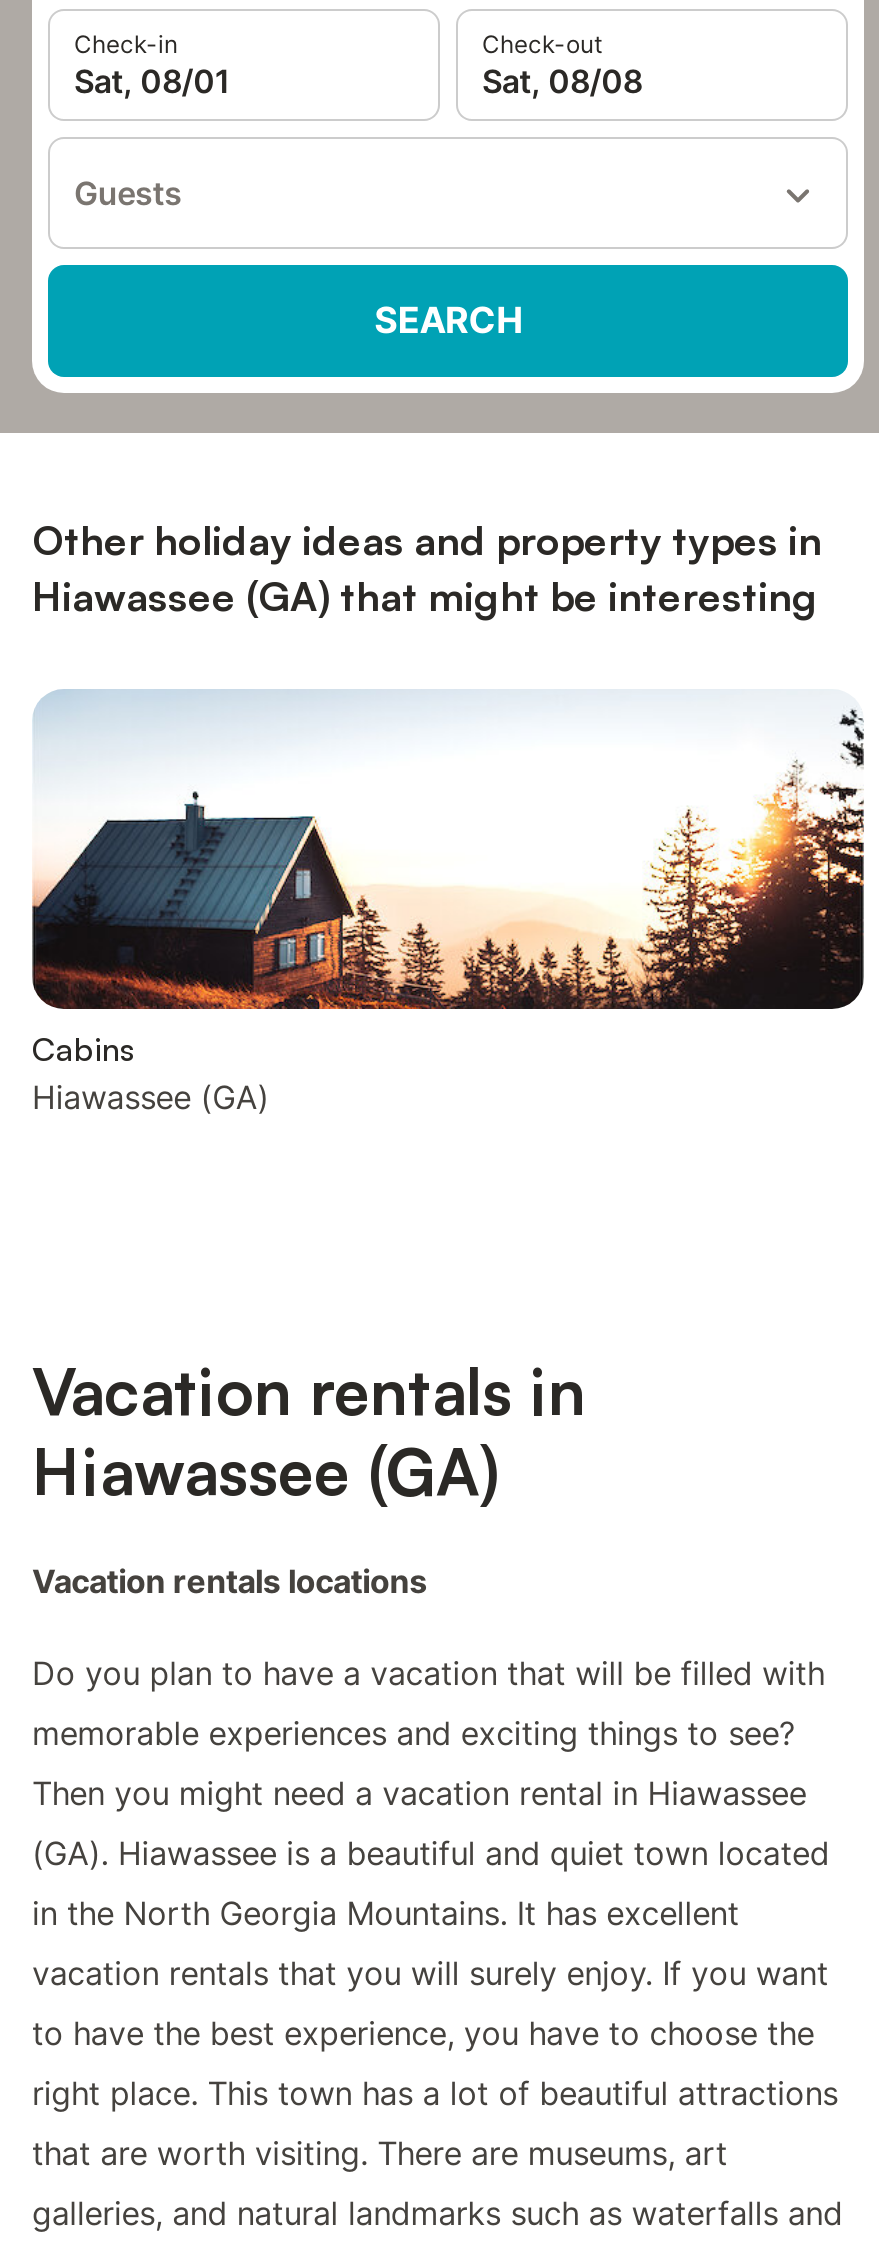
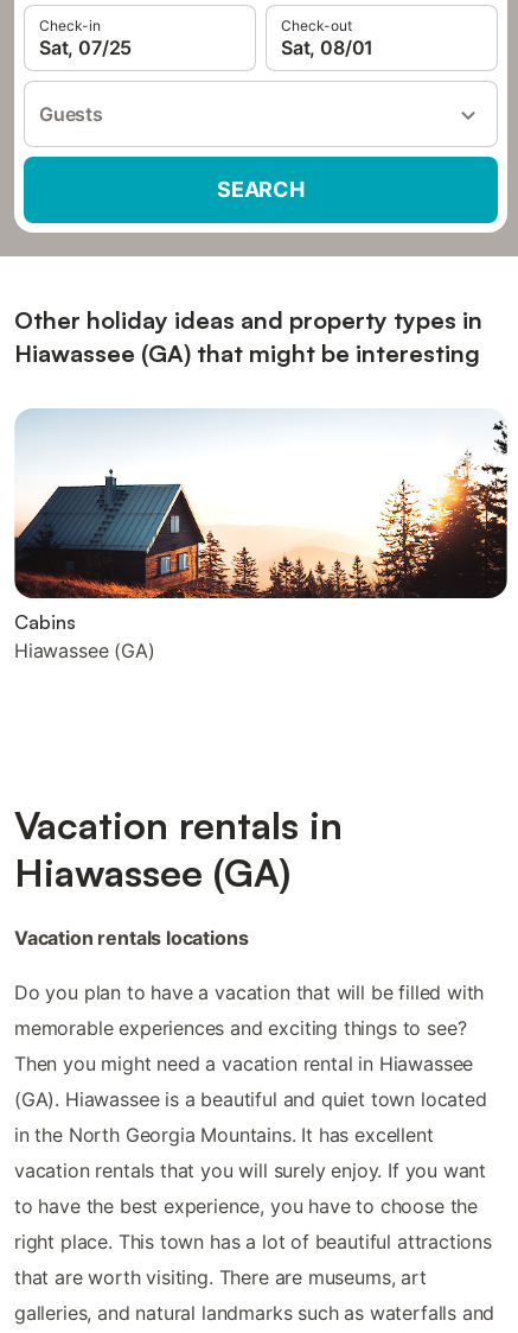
[74,61,230,101] Sat, 08/01 -> [39,36,132,59] Sat, 07/25
[482,61,642,101] Sat, 08/08 -> [281,36,374,59] Sat, 08/01

